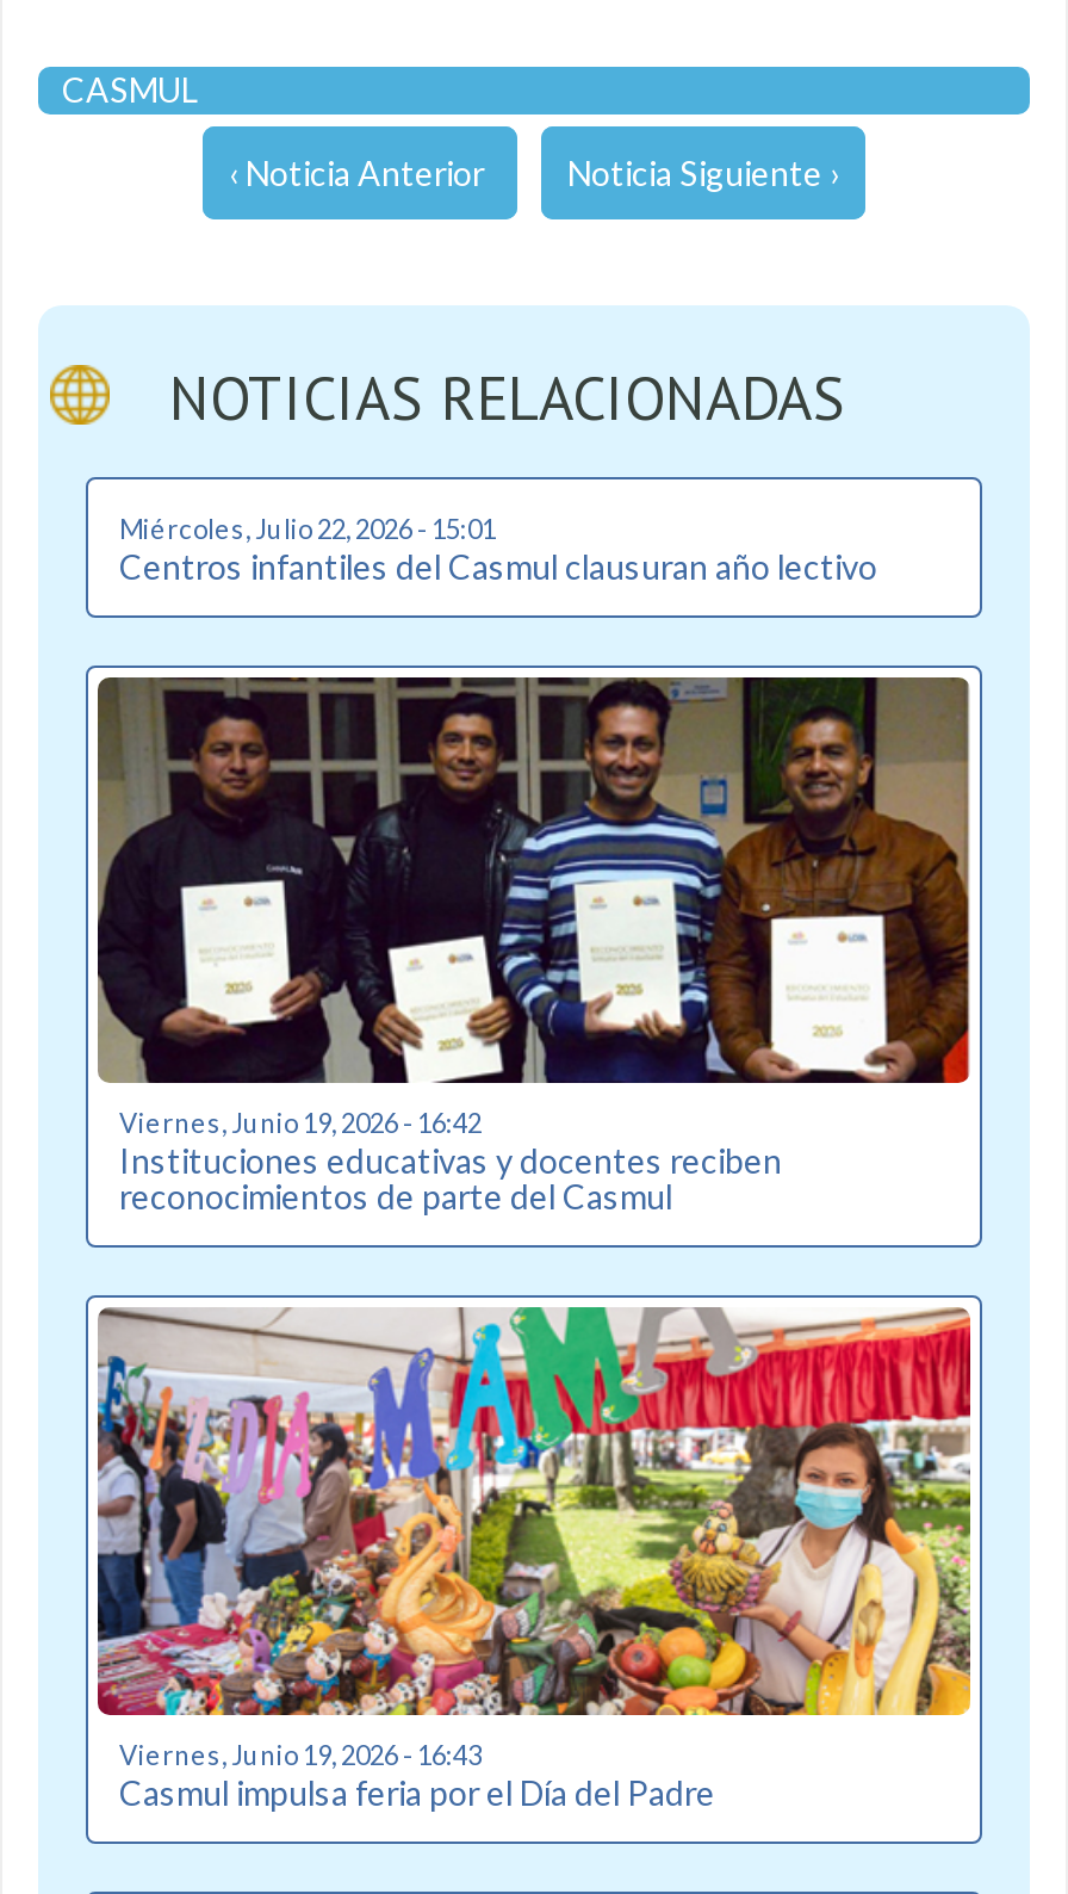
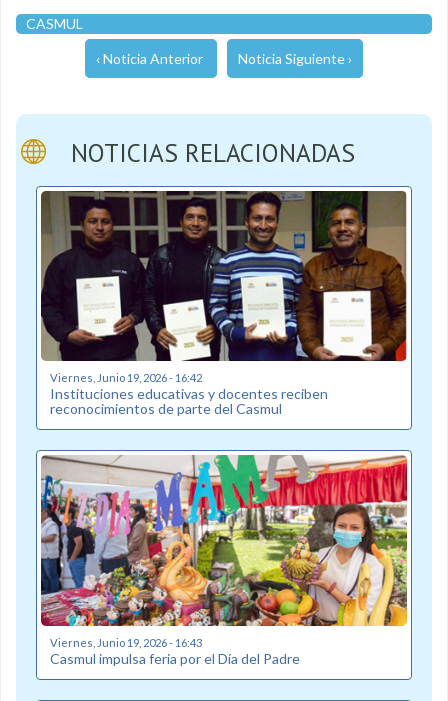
[119,513,877,587] Miércoles, Julio 22, 2026 - 15:01 | Centros infantiles del Casmul clausuran año lectivo -> none

